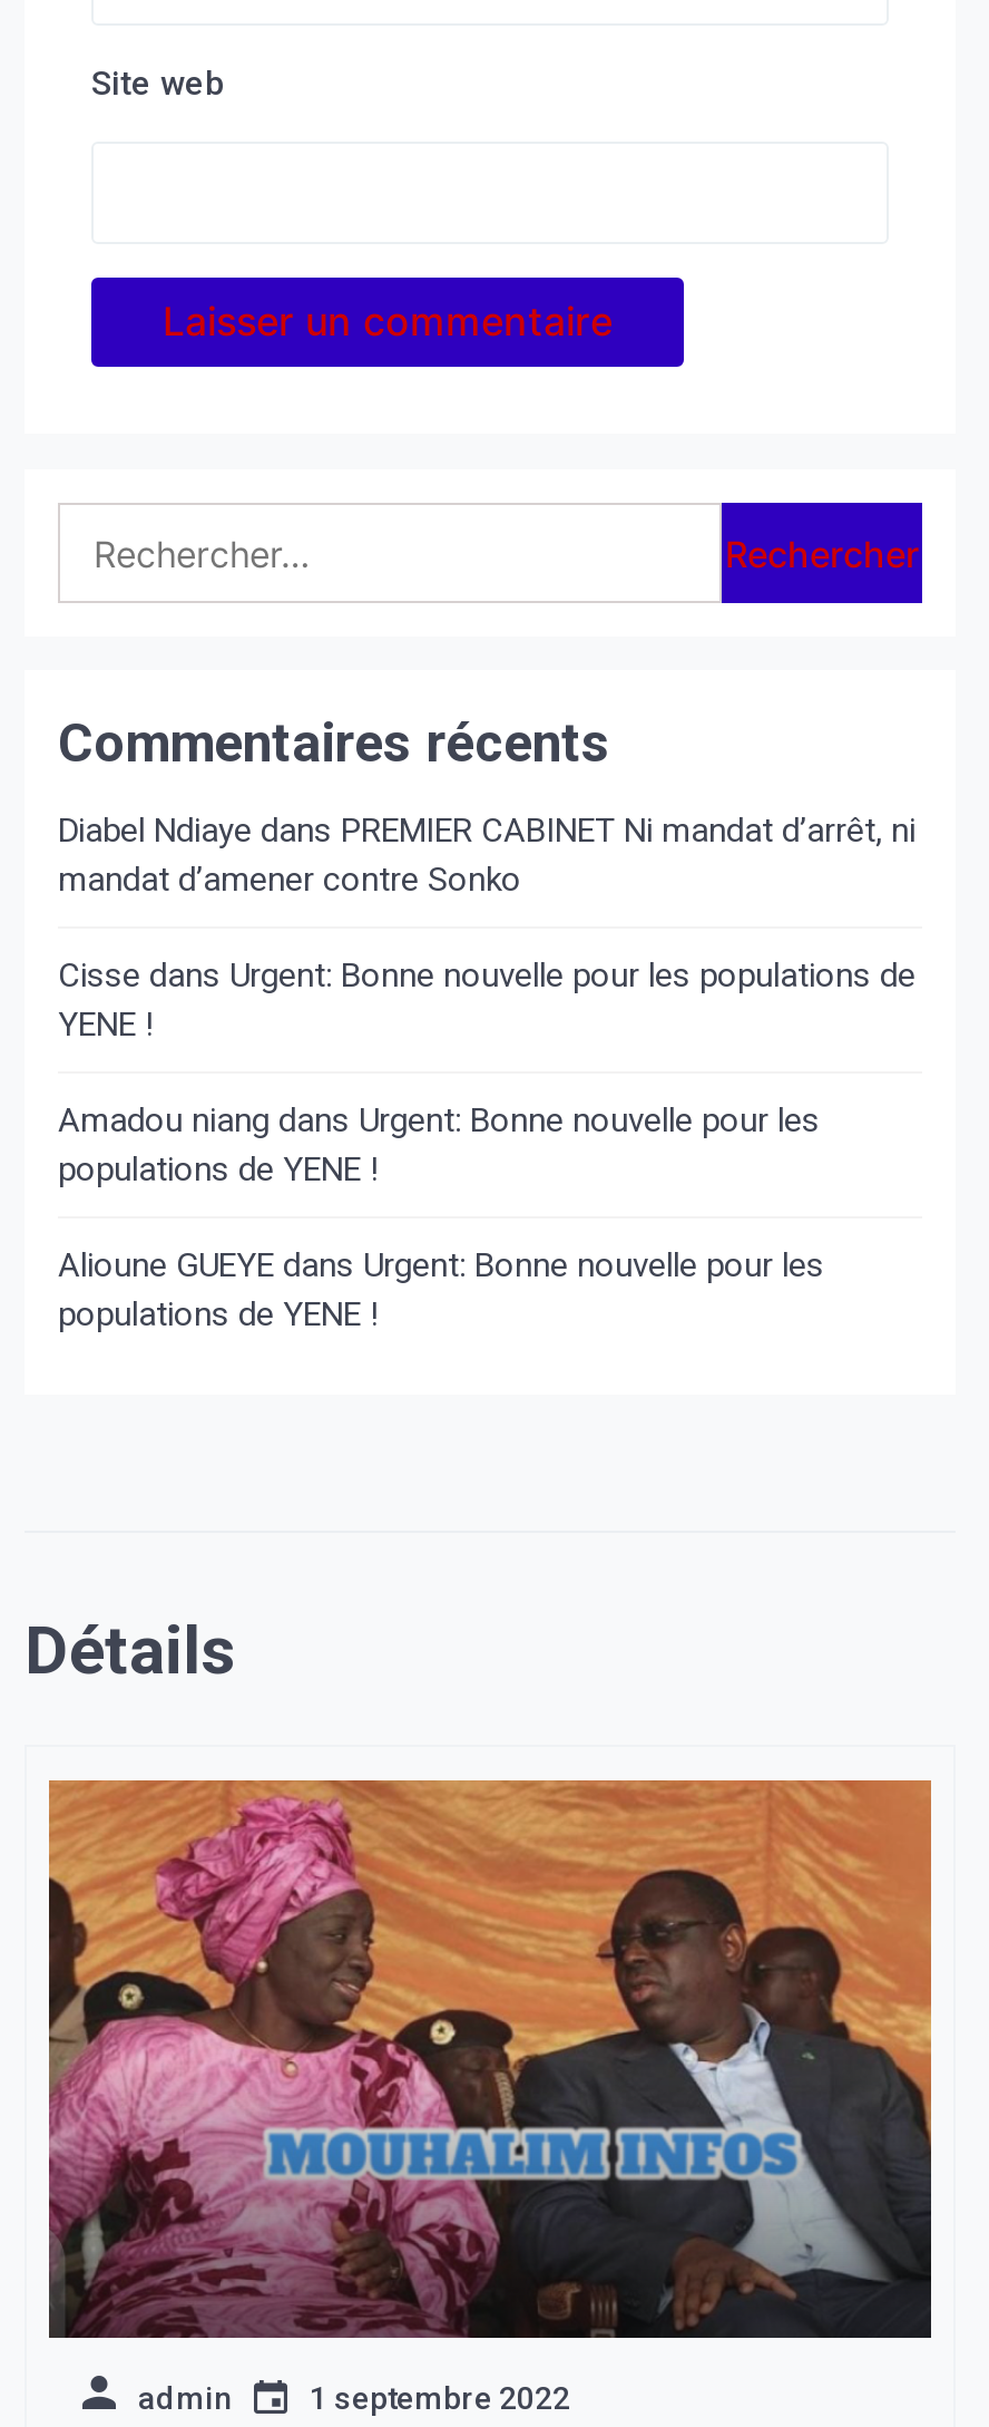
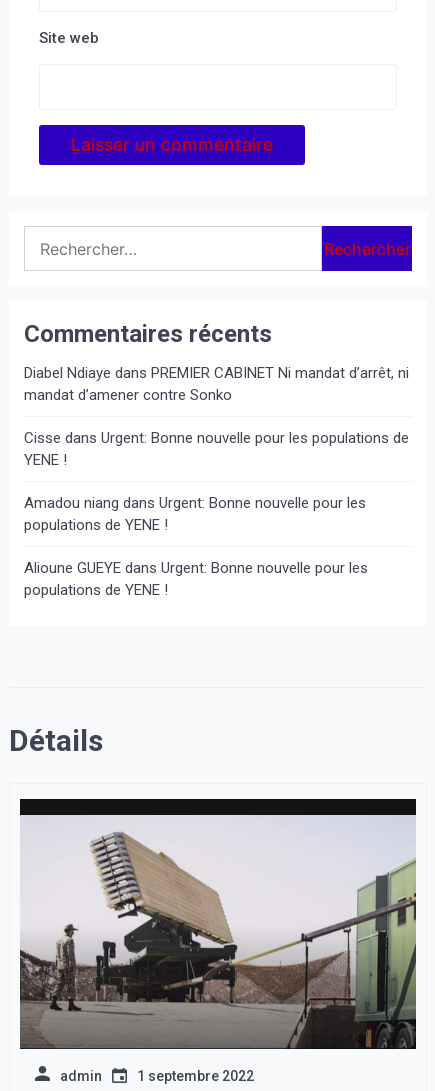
[47,1778,933,2336] [image] -> [19,798,417,1049] [image]

